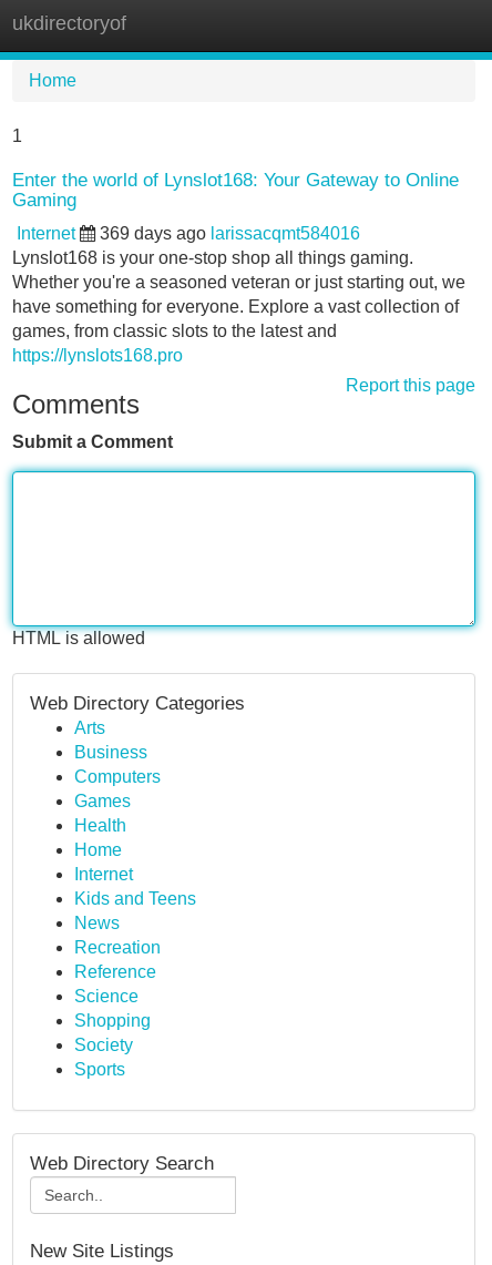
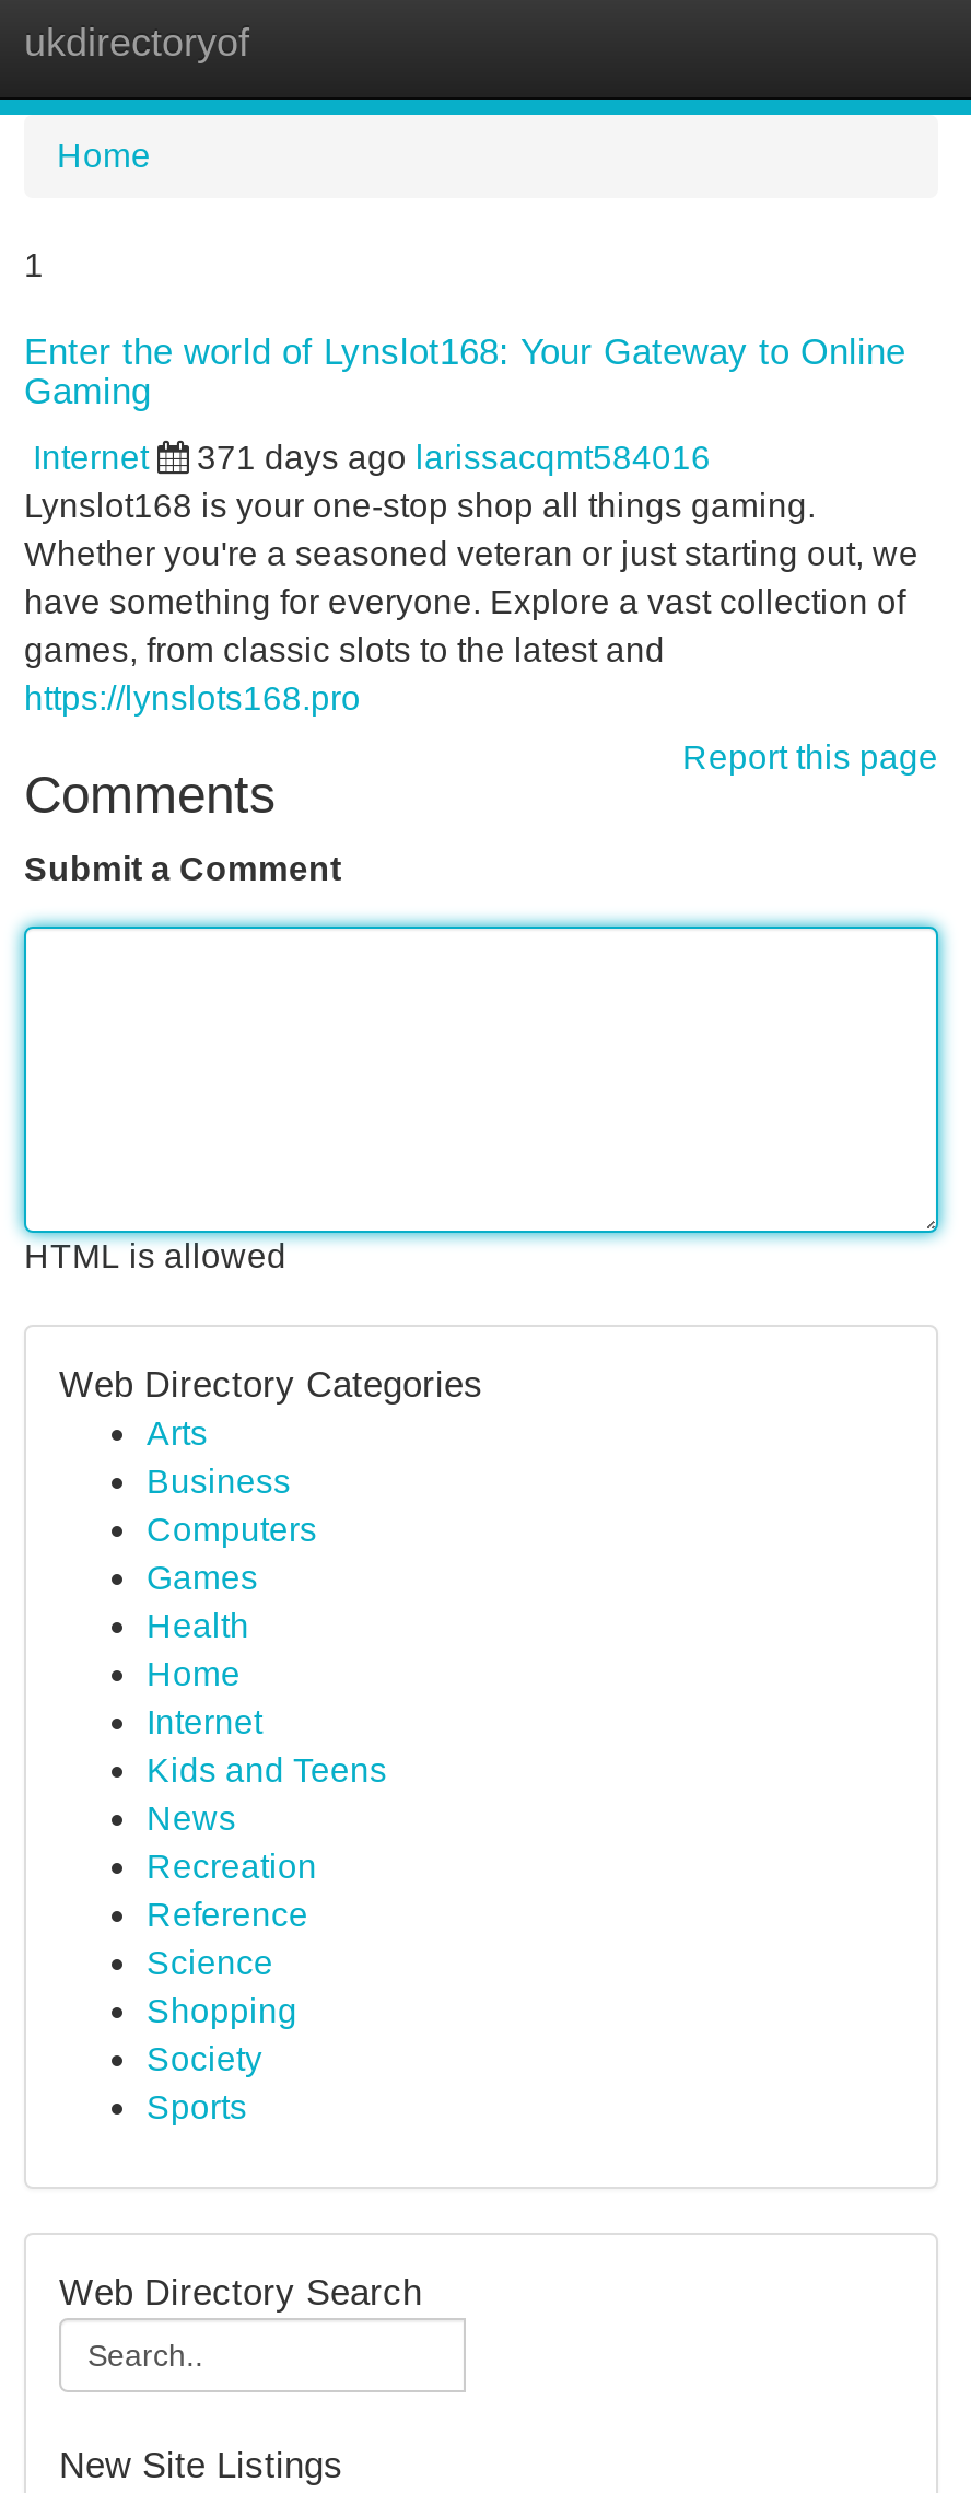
[100,224,360,243] 369 days ago larissacqmt584016 -> [197,439,711,476] 371 days ago larissacqmt584016

